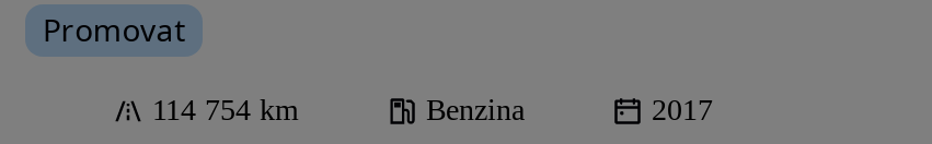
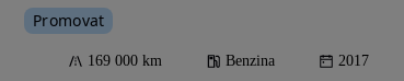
[152,95,299,128] 114 754 km -> [88,52,162,69] 169 000 km

